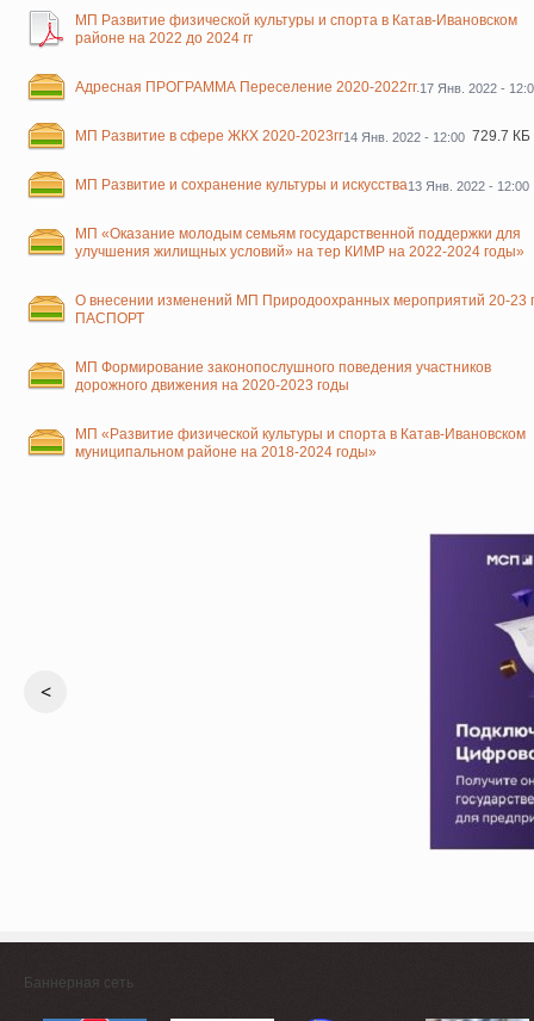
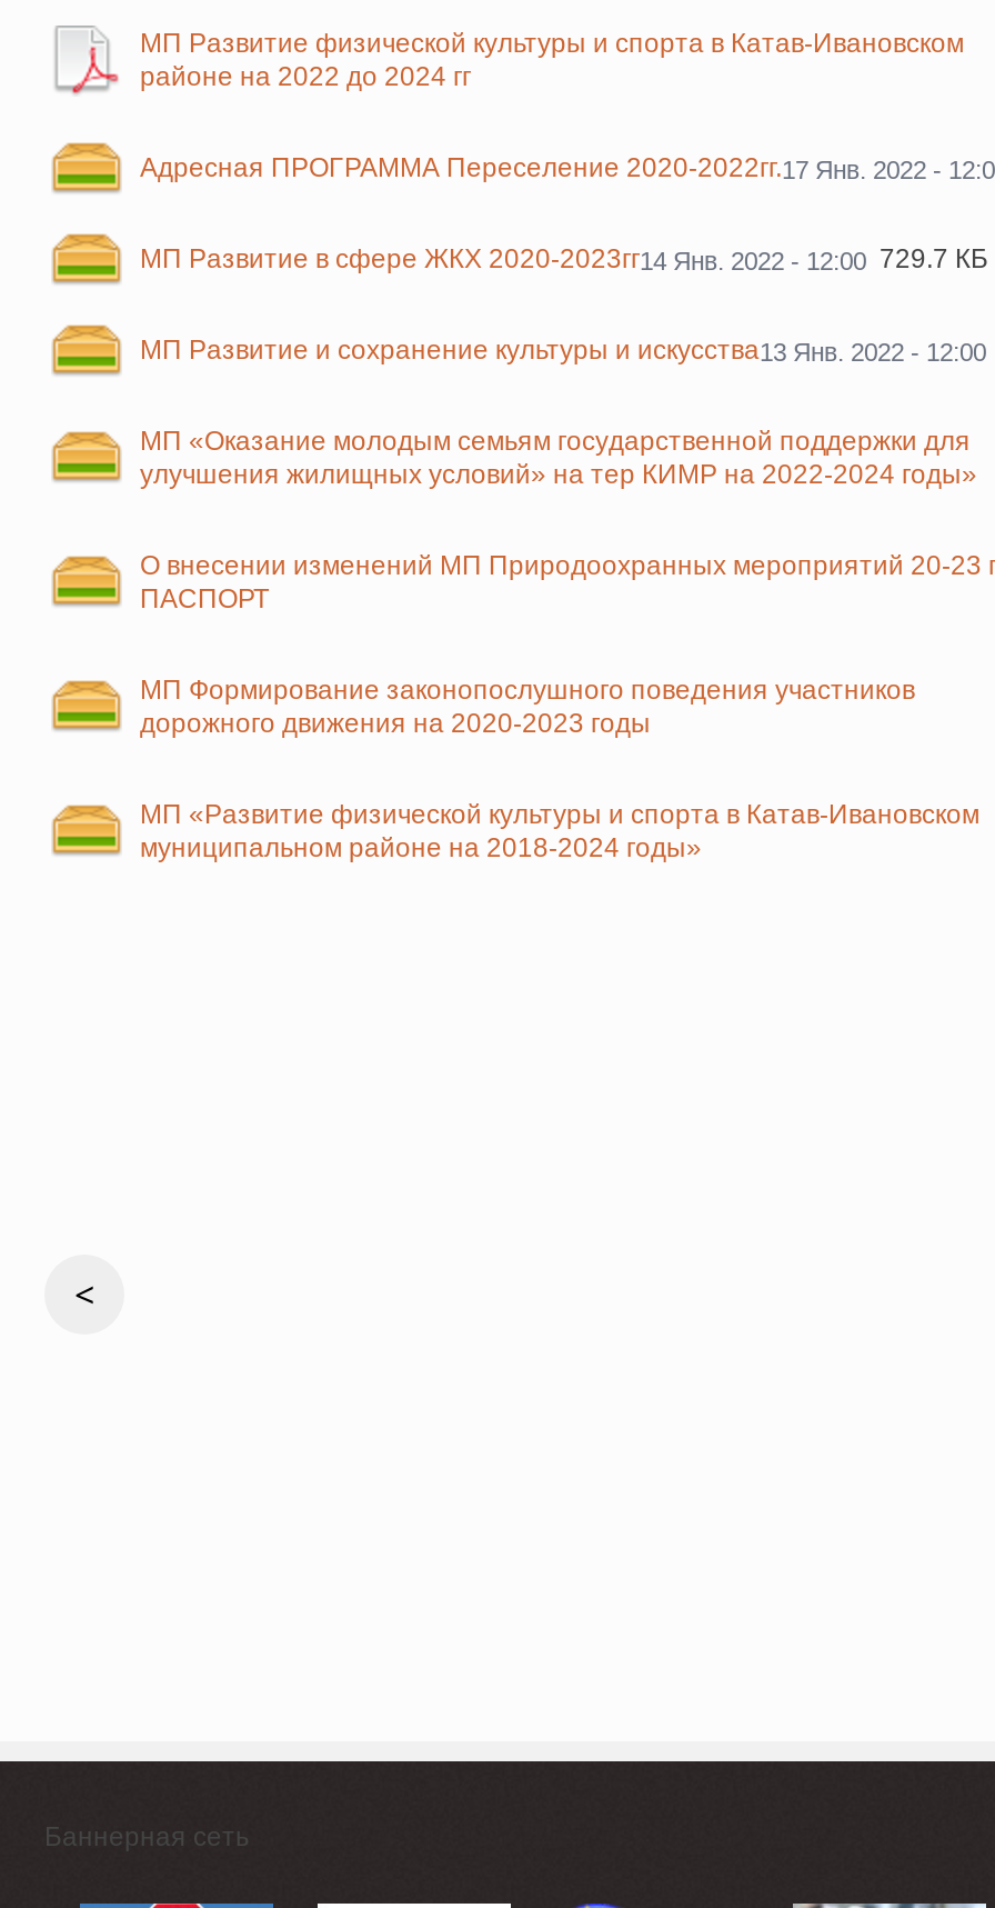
[429,533,530,850] [image] -> none

